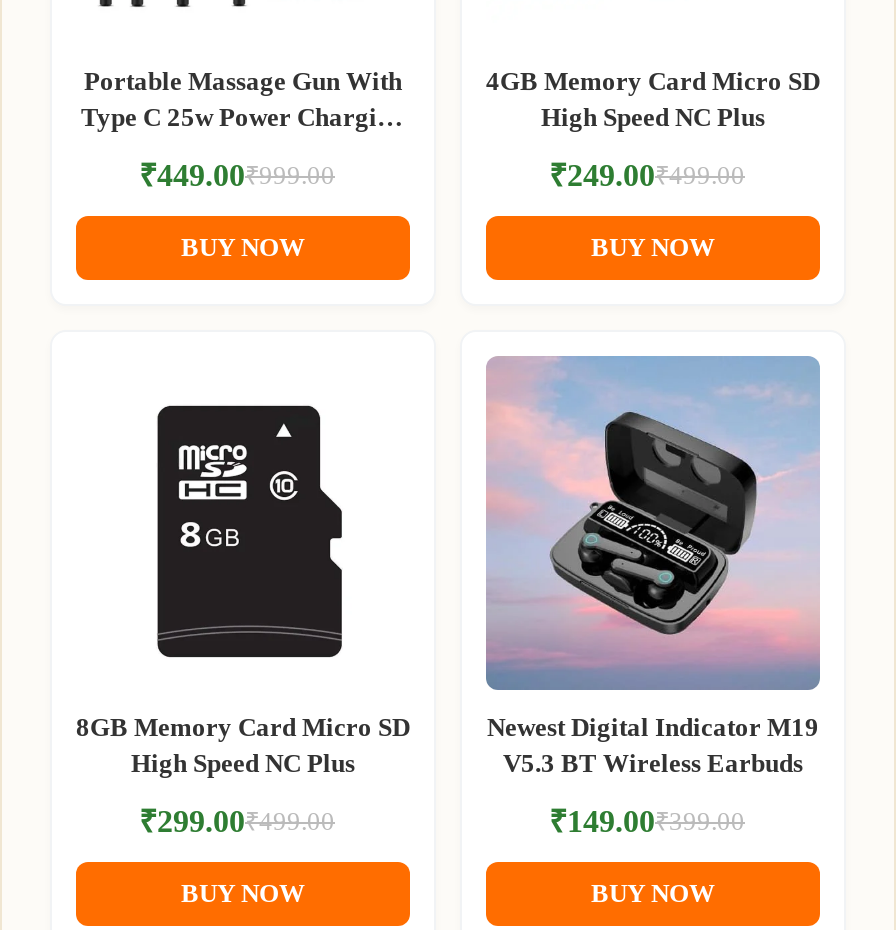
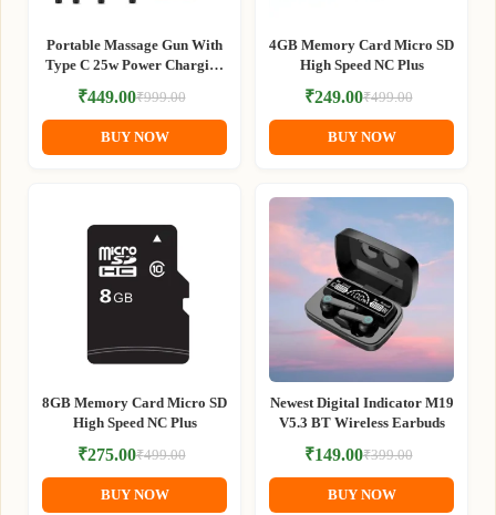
[139,805,245,839] ₹299.00 -> [77,446,136,464] ₹275.00

